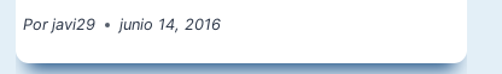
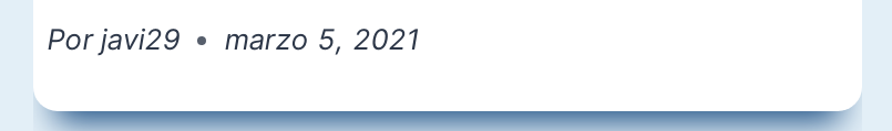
[23,16,221,34] Por javi29 junio 14, 2016 -> [47,23,420,56] Por javi29 marzo 5, 2021

